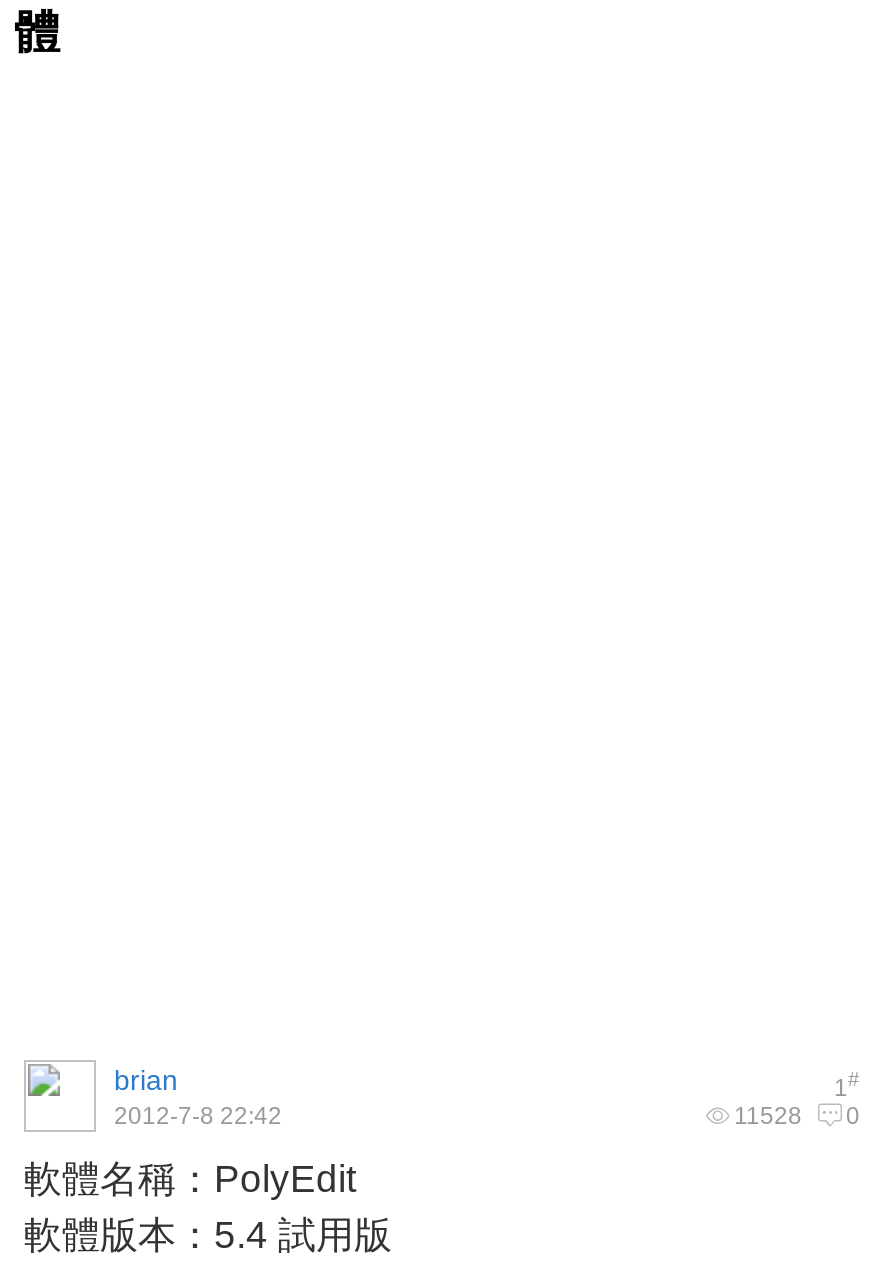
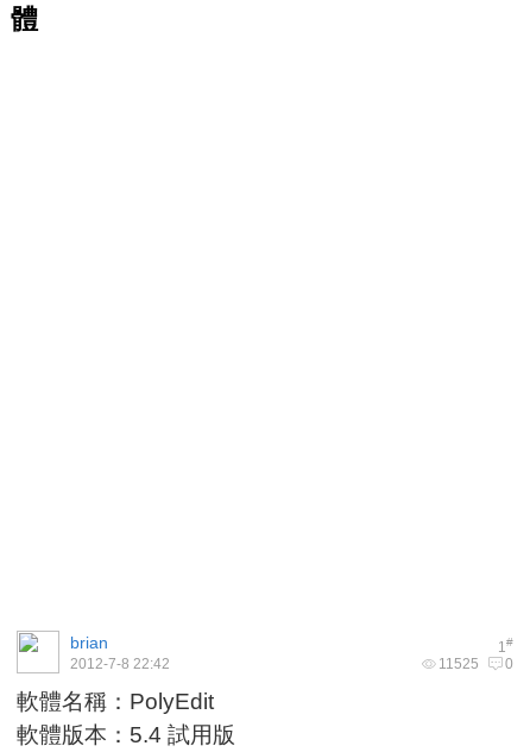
[734,1102,860,1130] 11528 0 -> [438,656,513,672] 11525 0

